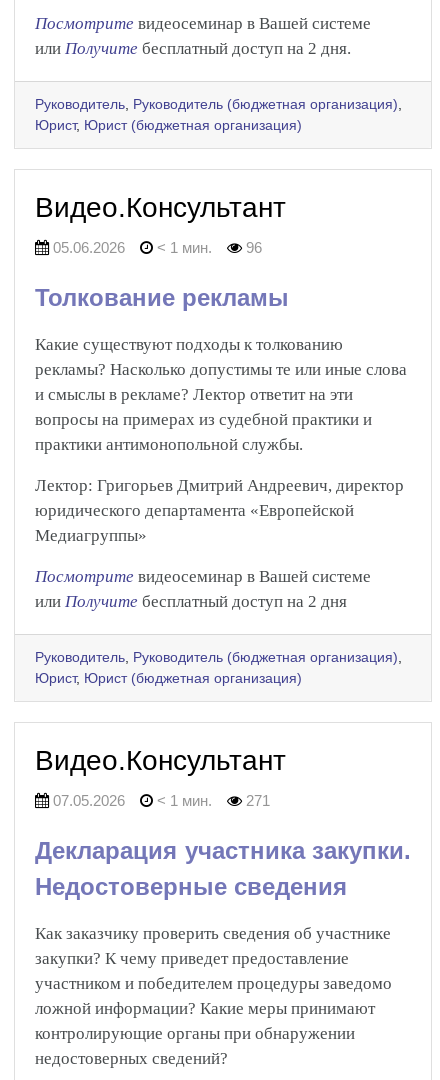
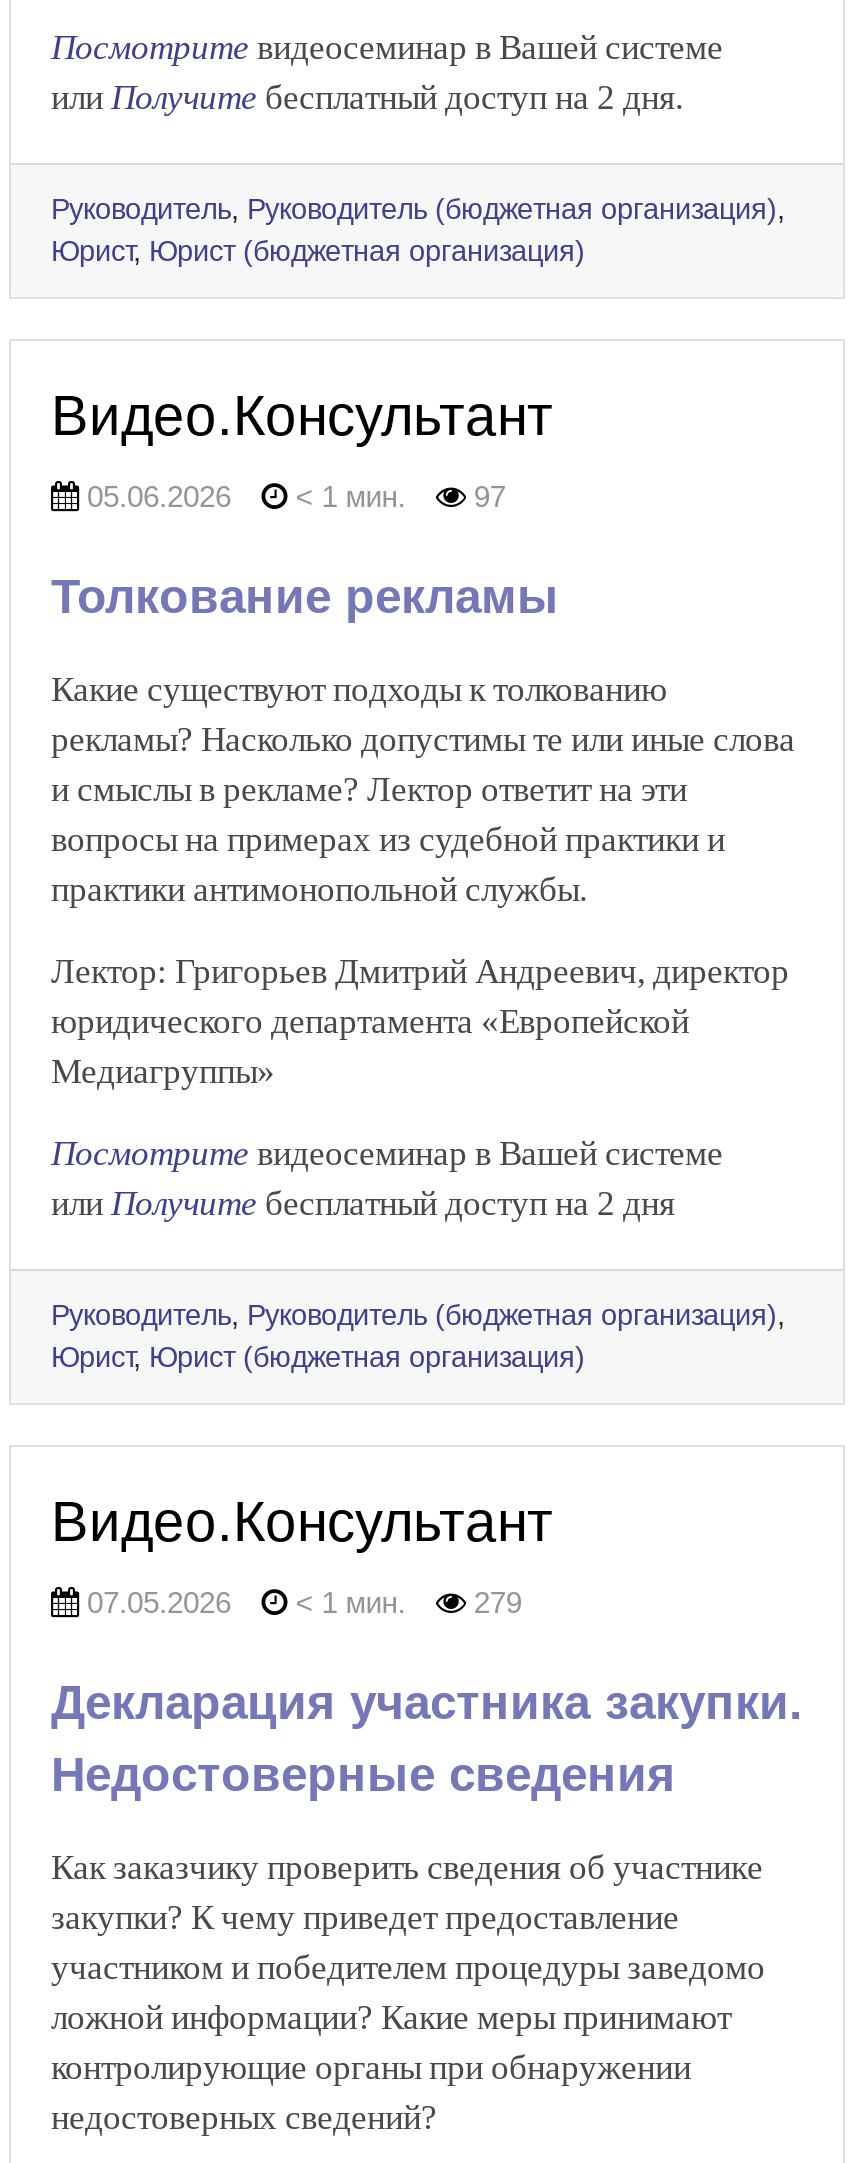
[49,239,262,256] 05.06.2026 < 1 мин. 96 -> [79,479,506,513] 05.06.2026 < 1 мин. 97
[49,792,270,809] 07.05.2026 < 1 мин. 271 -> [79,1585,522,1619] 07.05.2026 < 1 мин. 279

